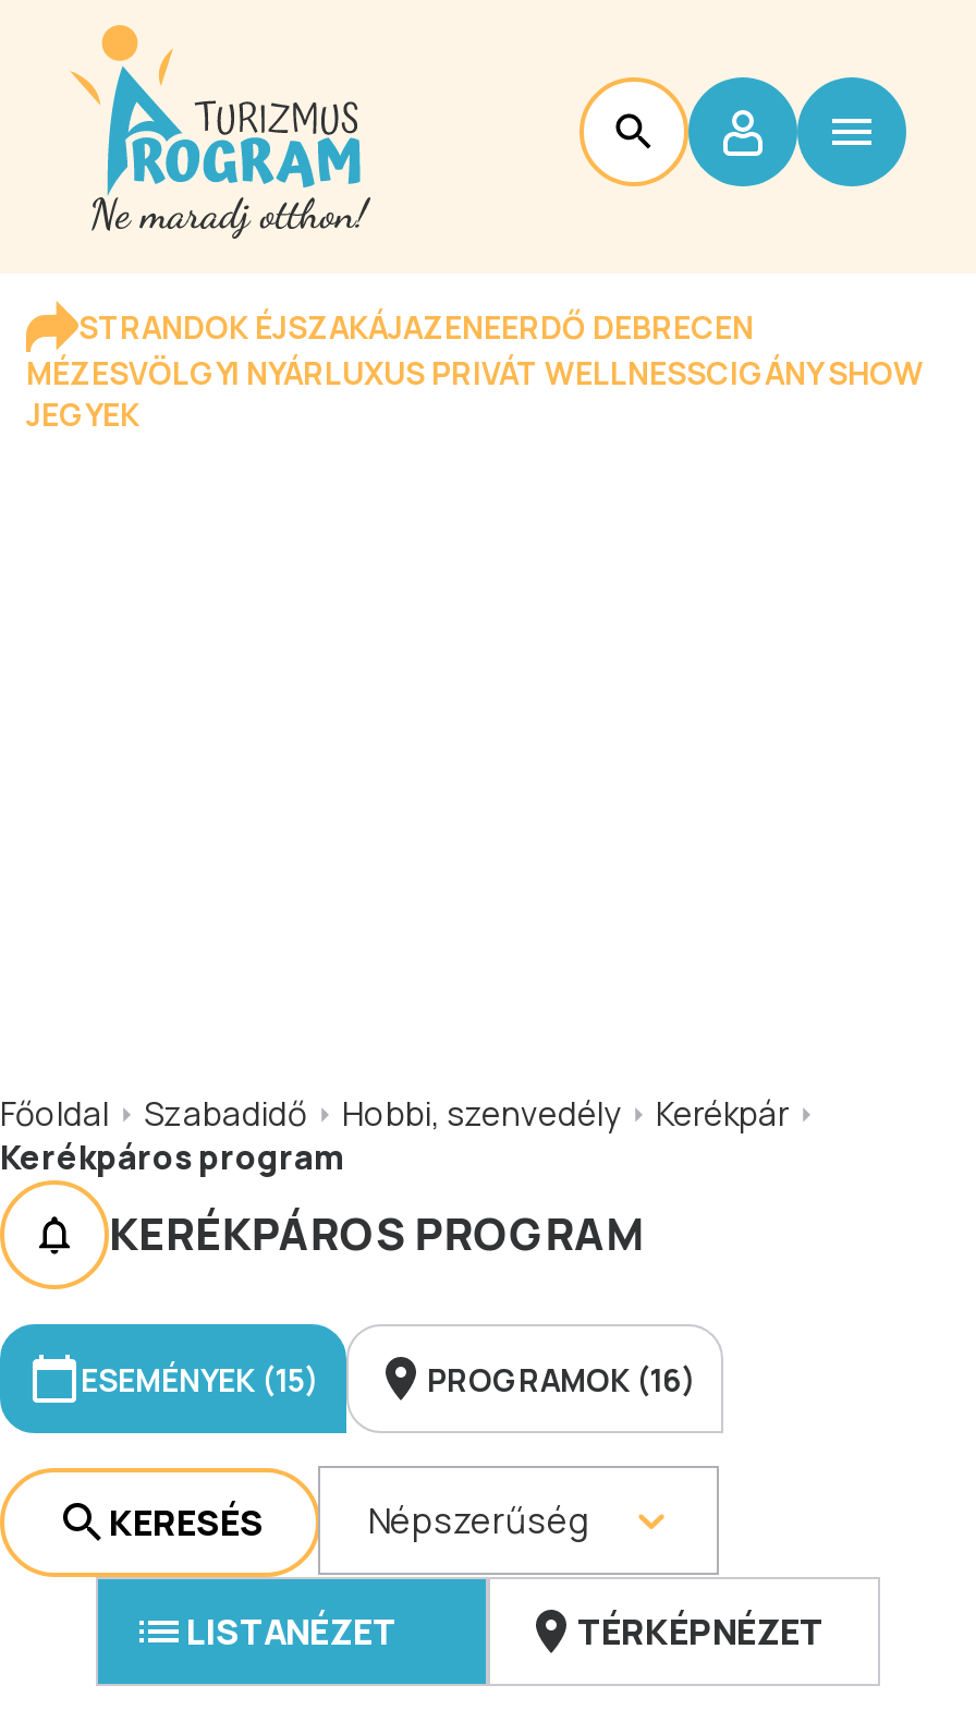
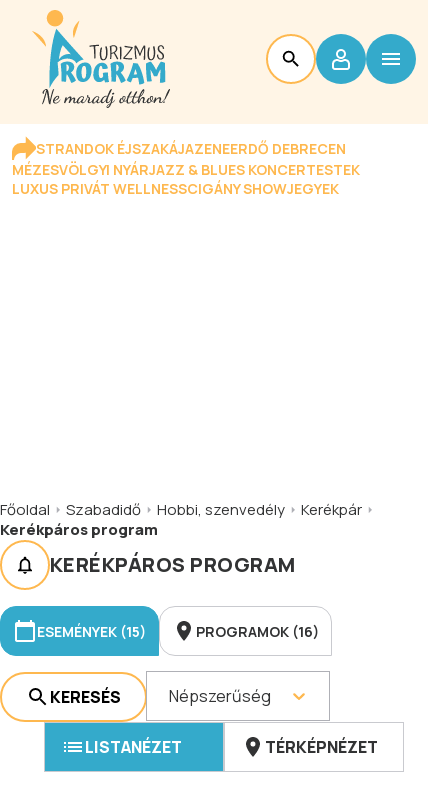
[26,352,924,435] MÉZESVÖLGYI NYÁRLUXUS PRIVÁT WELLNESSCIGÁNY SHOW | JEGYEK -> [12,160,360,198] MÉZESVÖLGYI NYÁRJAZZ & BLUES KONCERTESTEK | LUXUS PRIVÁT WELLNESSCIGÁNY SHOWJEGYEK

